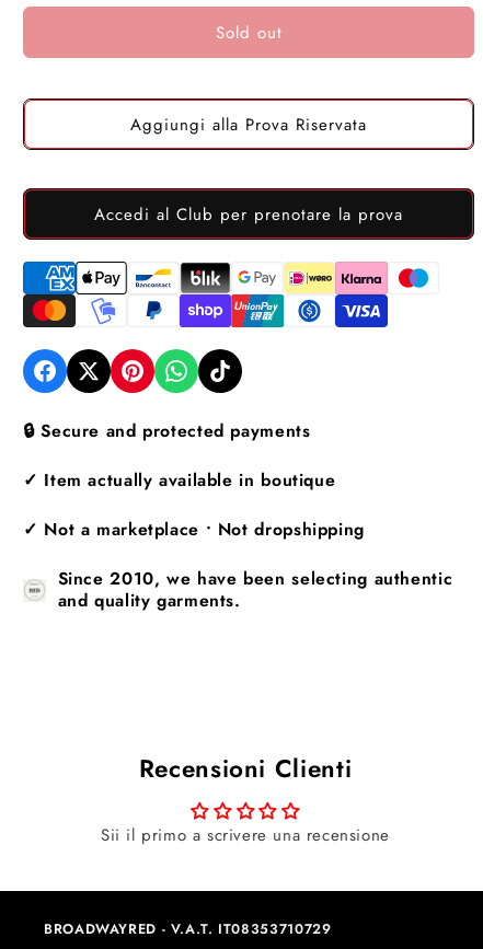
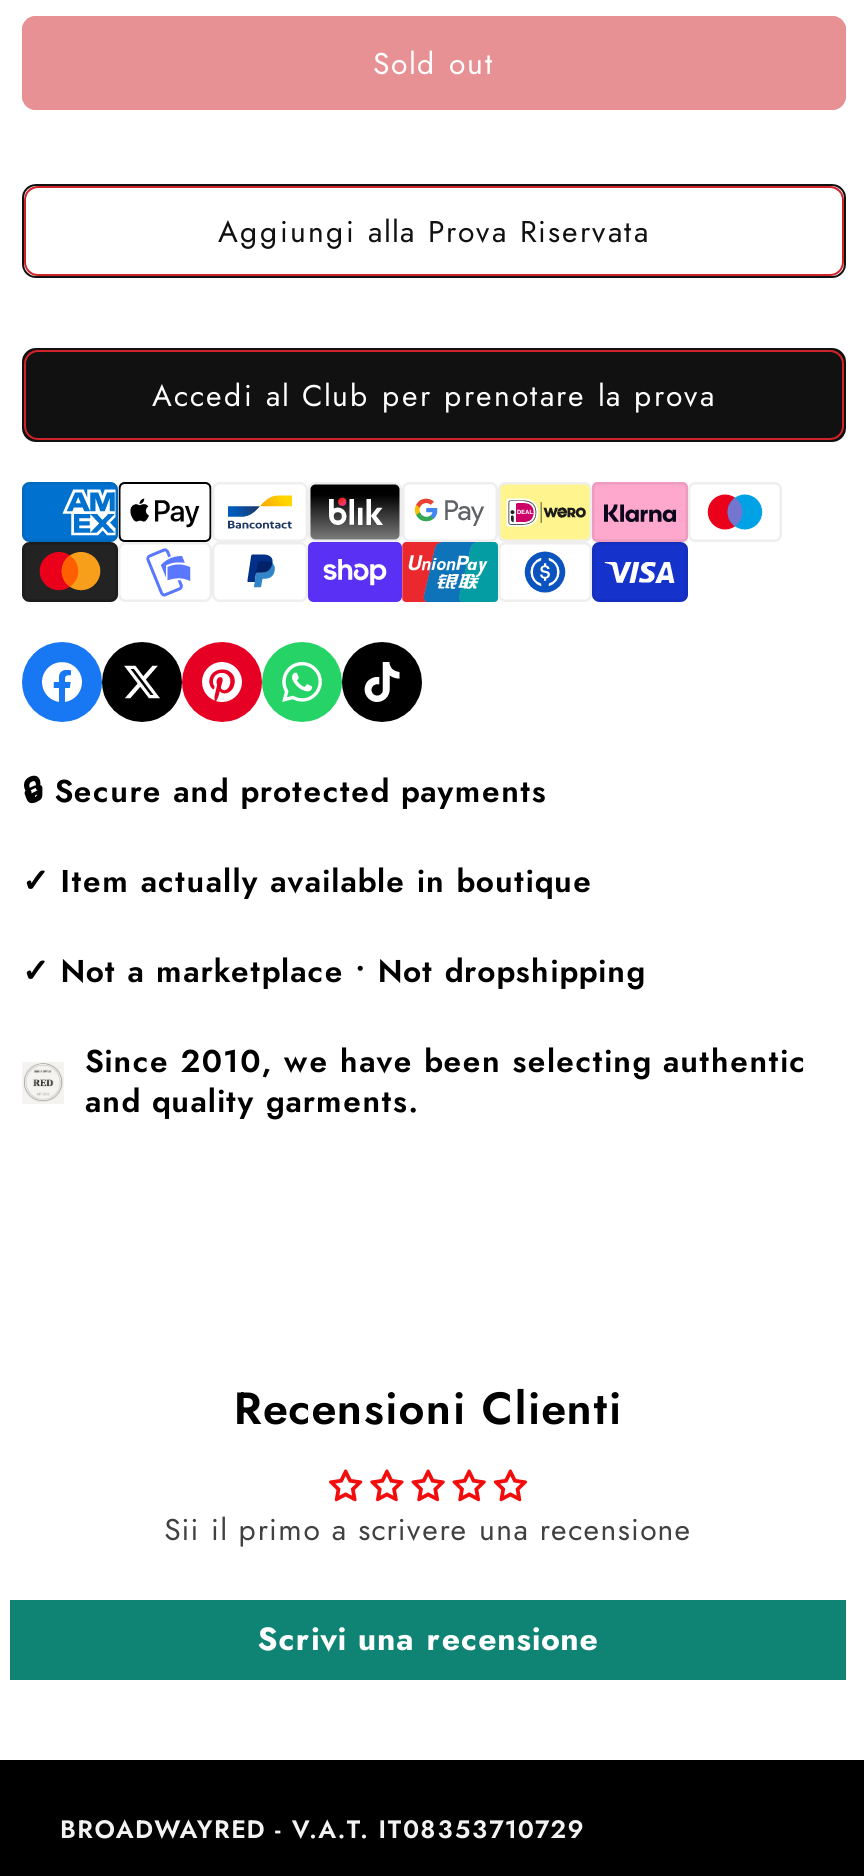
none -> [257,1616,599,1662] Scrivi una recensione

